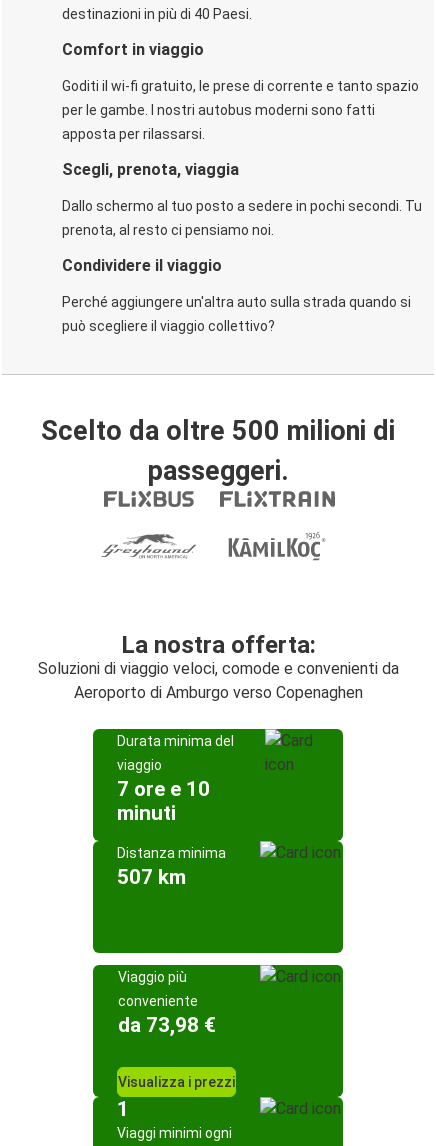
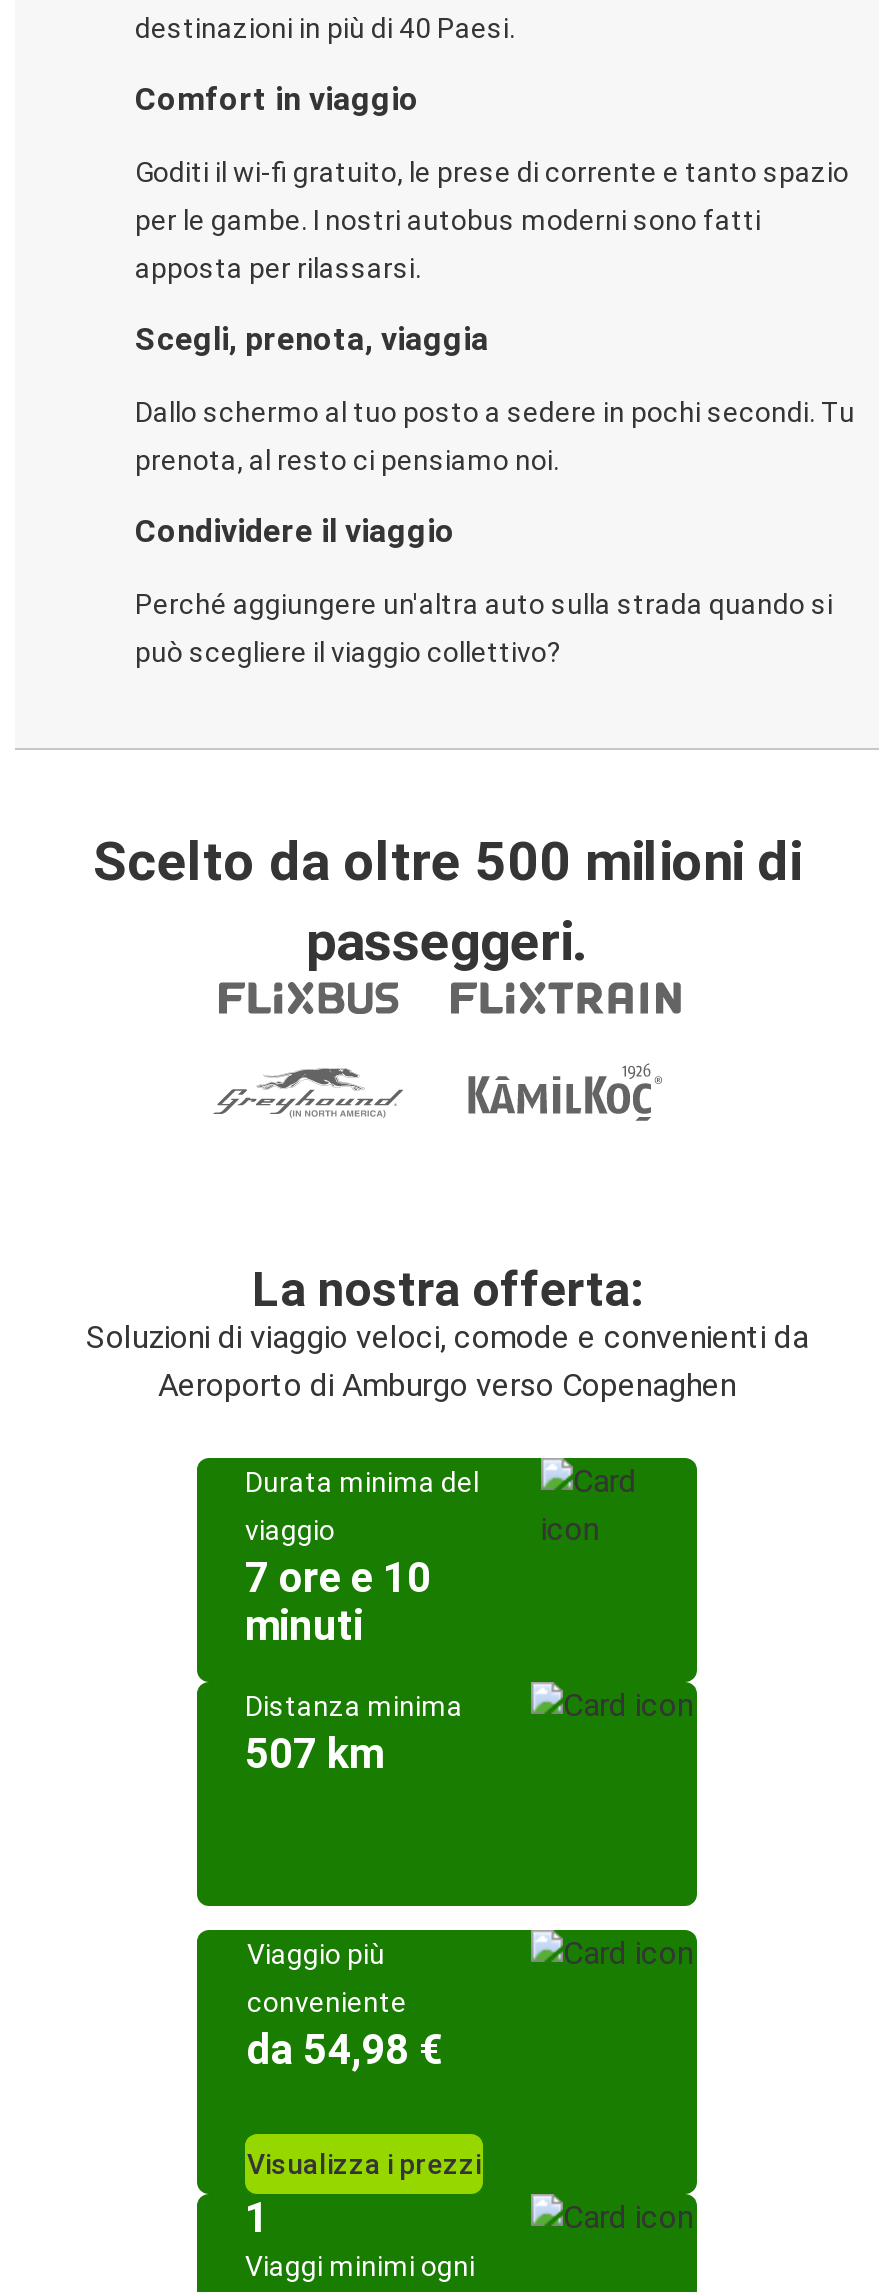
[118,1013,216,1037] da 73,98 € -> [247,2026,443,2074] da 54,98 €

